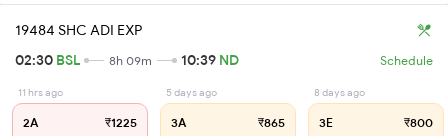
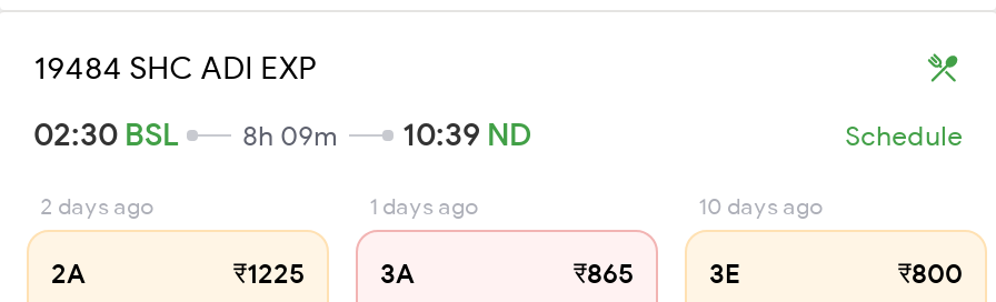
[18,86,63,99] 11 hrs ago -> [40,192,153,221] 2 days ago
[166,86,217,99] 5 days ago -> [369,192,478,221] 1 days ago
[314,86,365,99] 8 days ago -> [698,192,823,221] 10 days ago

